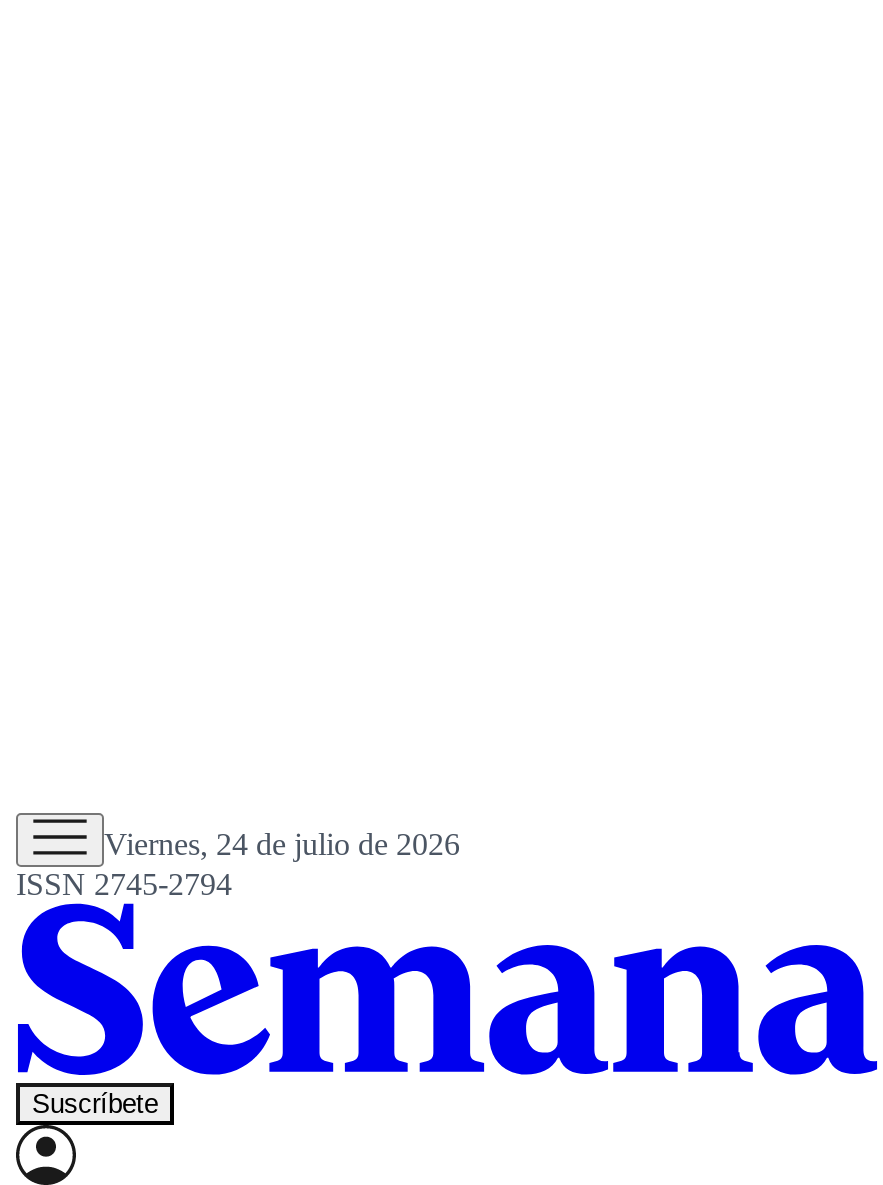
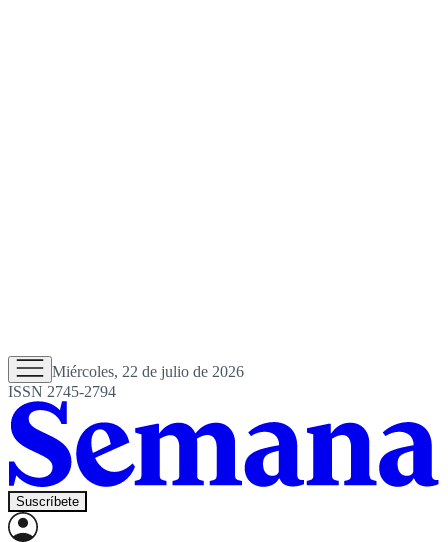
[104,827,460,861] Viernes, 24 de julio de 2026 -> [52,363,244,380] Miércoles, 22 de julio de 2026

